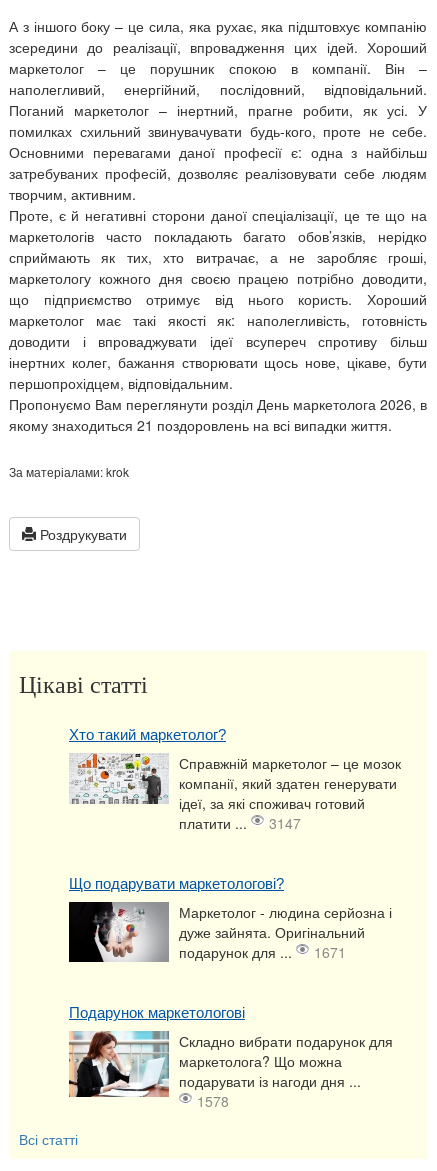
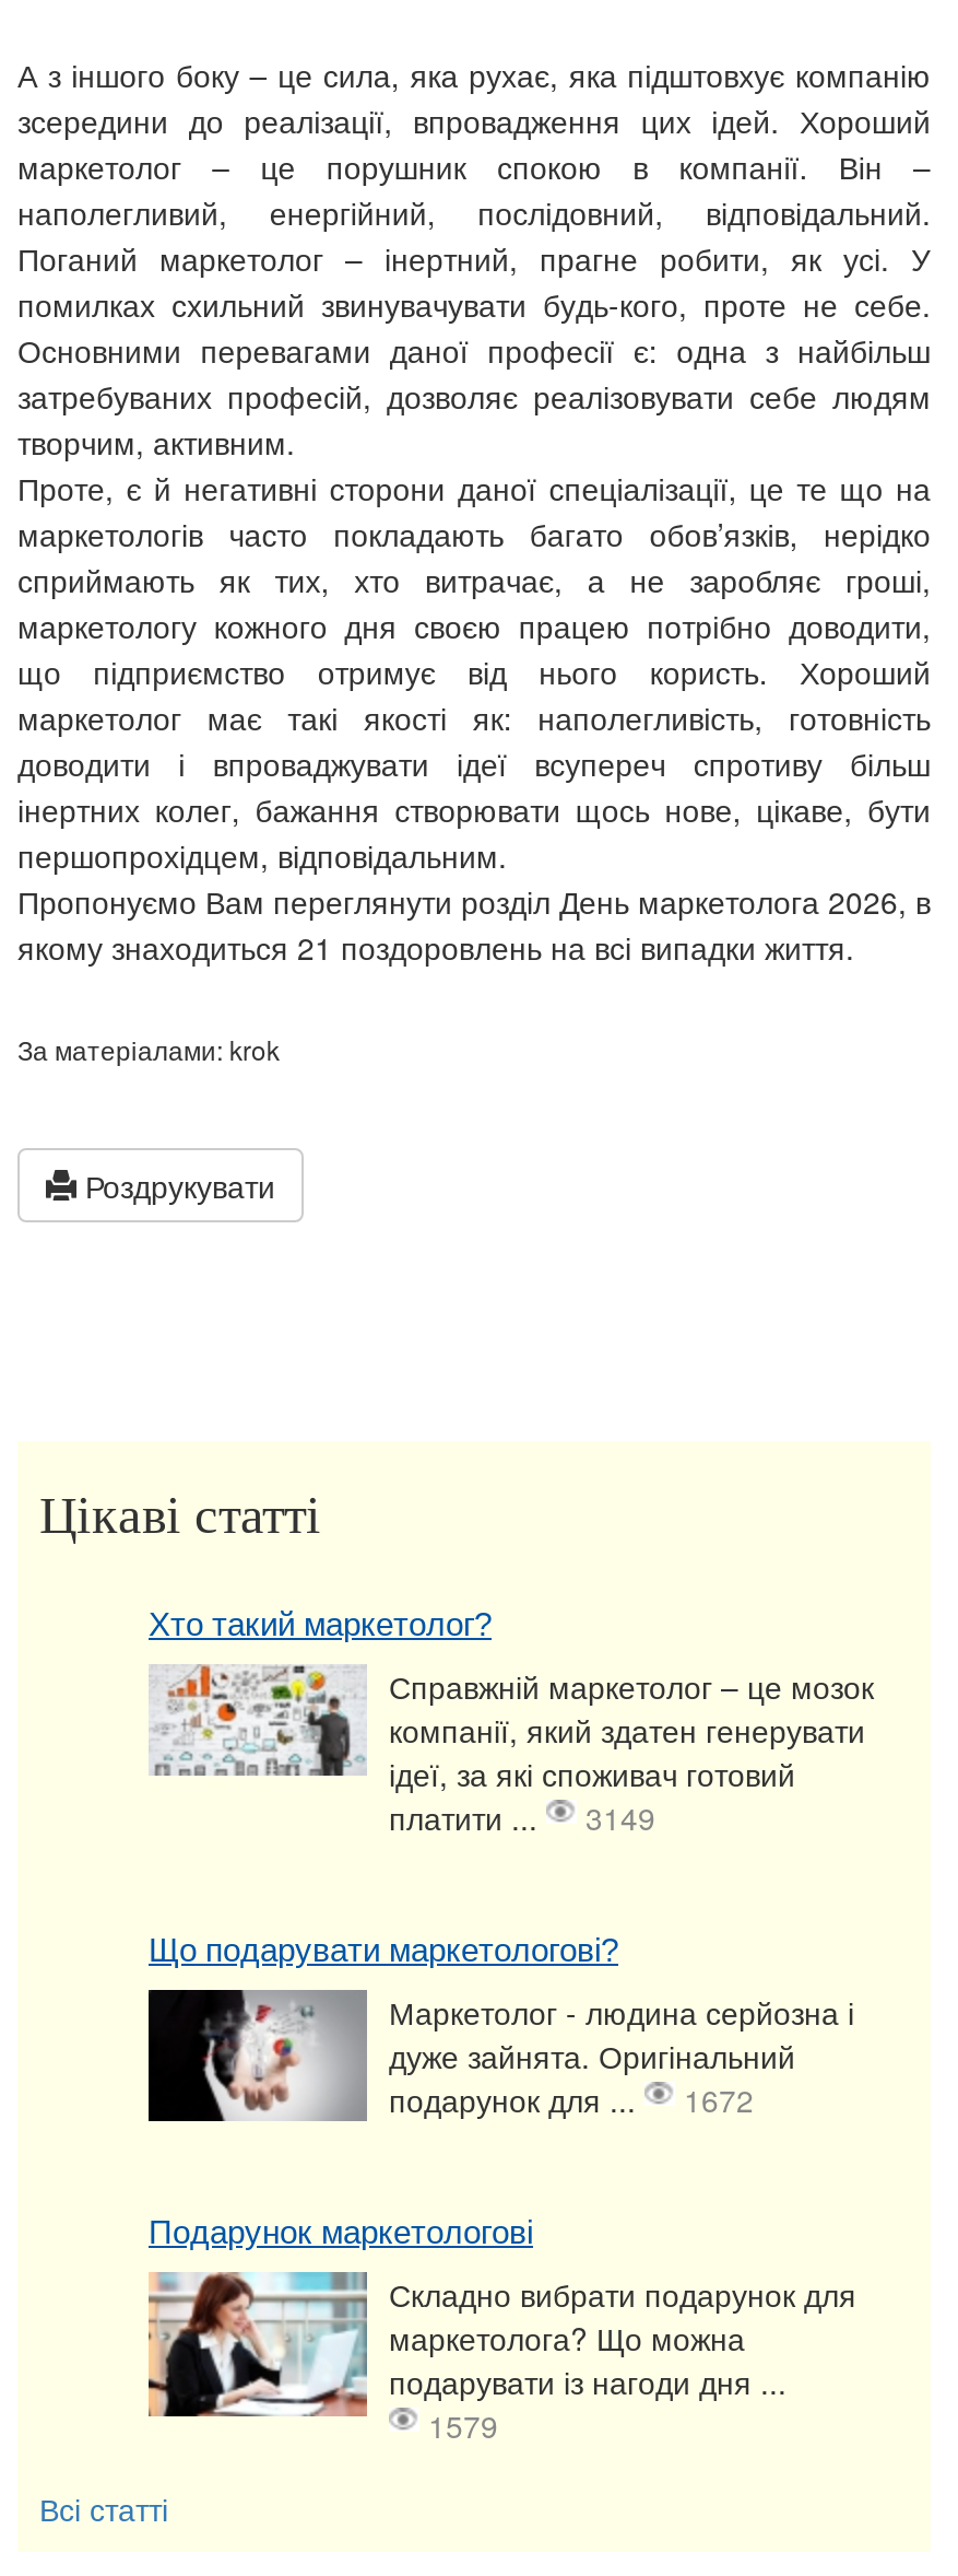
[179,813,301,833] платити ... 3147 -> [389,1795,655,1839] платити ... 3149
[179,942,346,962] подарунок для ... 1671 -> [389,2077,754,2121] подарунок для ... 1672
[197,1091,229,1111] 1578 -> [428,2403,498,2447] 1579

